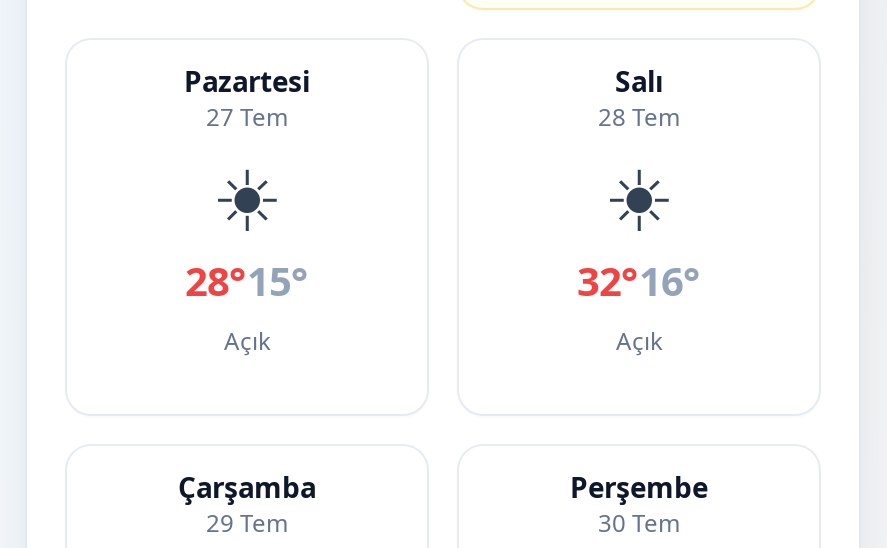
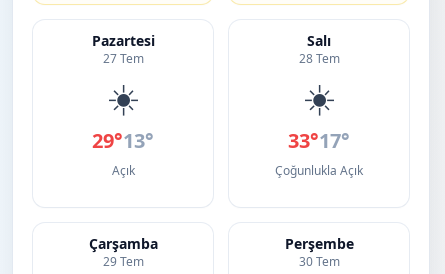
[185,254,309,308] 28°15° -> [92,127,154,154] 29°13°
[577,254,701,358] 32°16° | Açık -> [275,127,363,179] 33°17° | Çoğunlukla Açık

